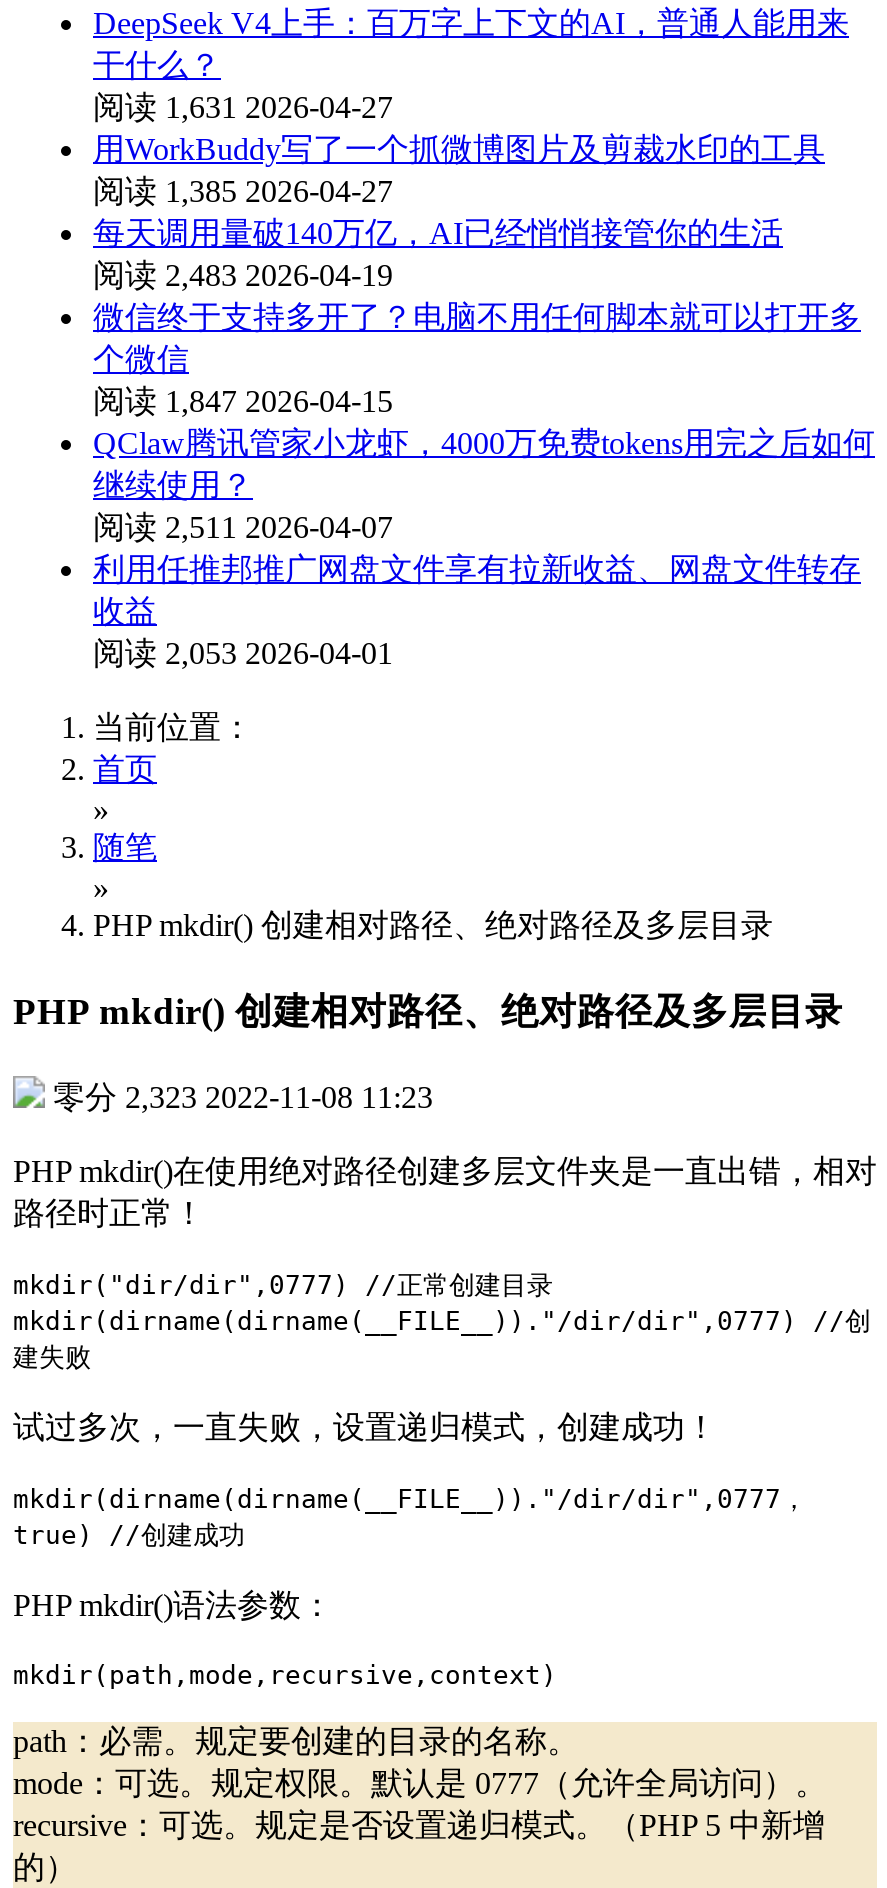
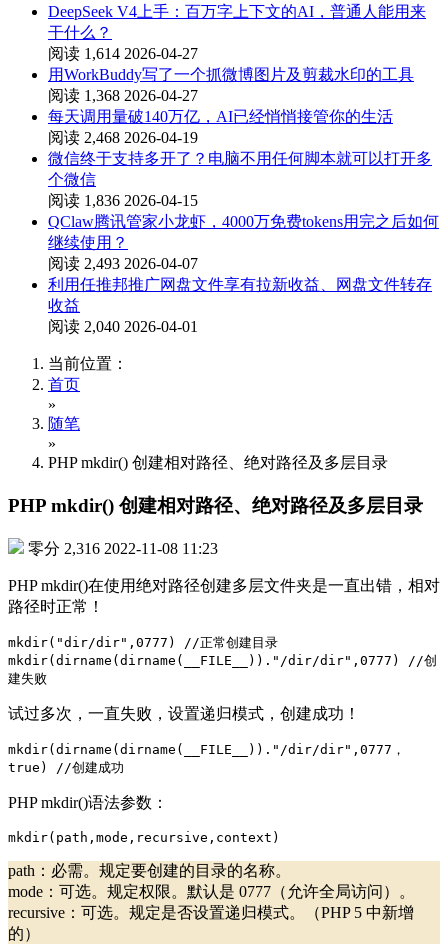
[93,90,393,124] 阅读 1,631 2026-04-27 -> [48,45,198,62] 阅读 1,614 2026-04-27
[93,174,393,208] 阅读 1,385 2026-04-27 -> [48,87,198,104] 阅读 1,368 2026-04-27
[93,258,393,292] 阅读 2,483 2026-04-19 -> [48,129,198,146] 阅读 2,468 2026-04-19
[93,384,393,418] 阅读 1,847 2026-04-15 -> [48,192,198,209] 阅读 1,836 2026-04-15
[93,510,393,544] 阅读 2,511 2026-04-07 -> [48,255,198,272] 阅读 2,493 2026-04-07
[93,636,393,670] 阅读 2,053 2026-04-01 -> [48,318,198,335] 阅读 2,040 2026-04-01
[53,1079,433,1113] 零分 2,323 2022-11-08 11:23 -> [28,540,218,557] 零分 2,316 2022-11-08 11:23

